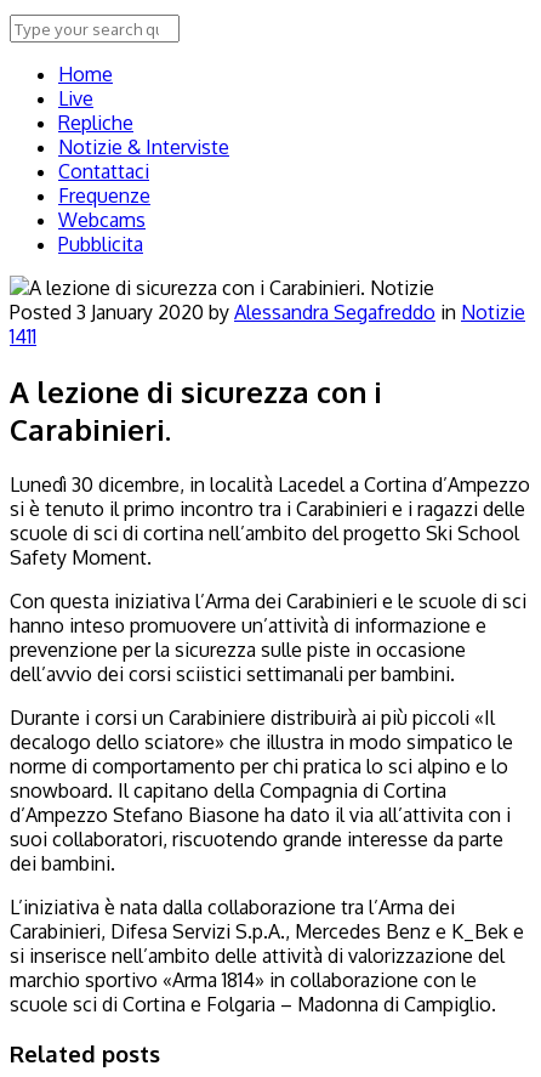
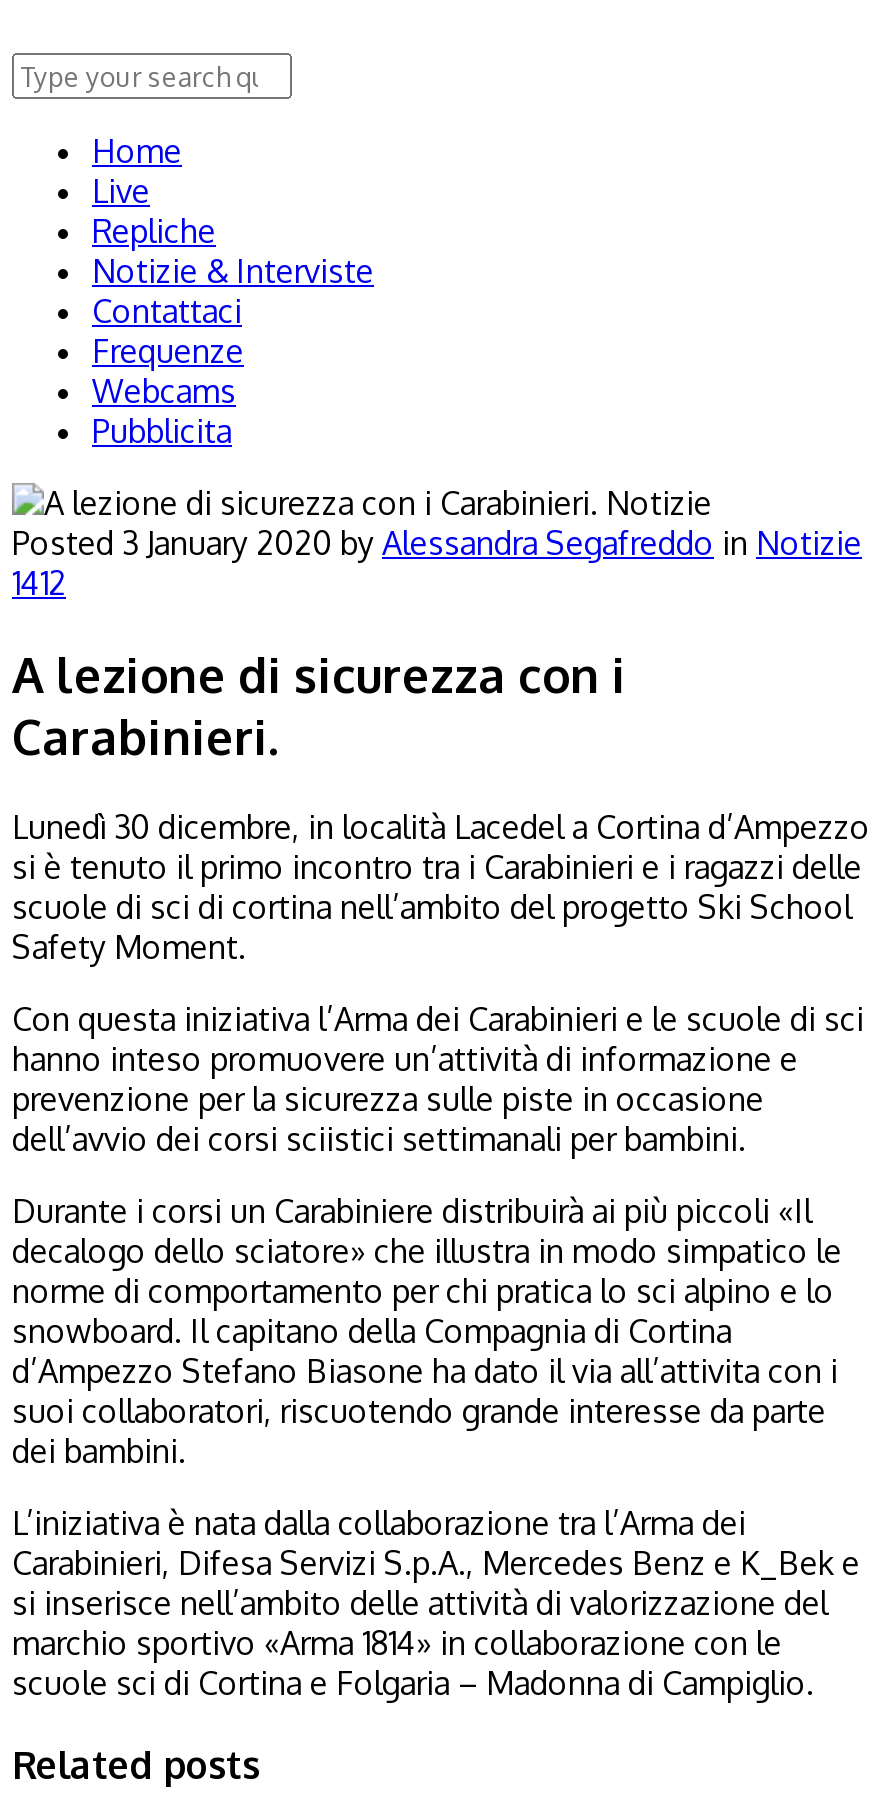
[10,324,36,348] 1411 -> [12,563,66,603] 1412

